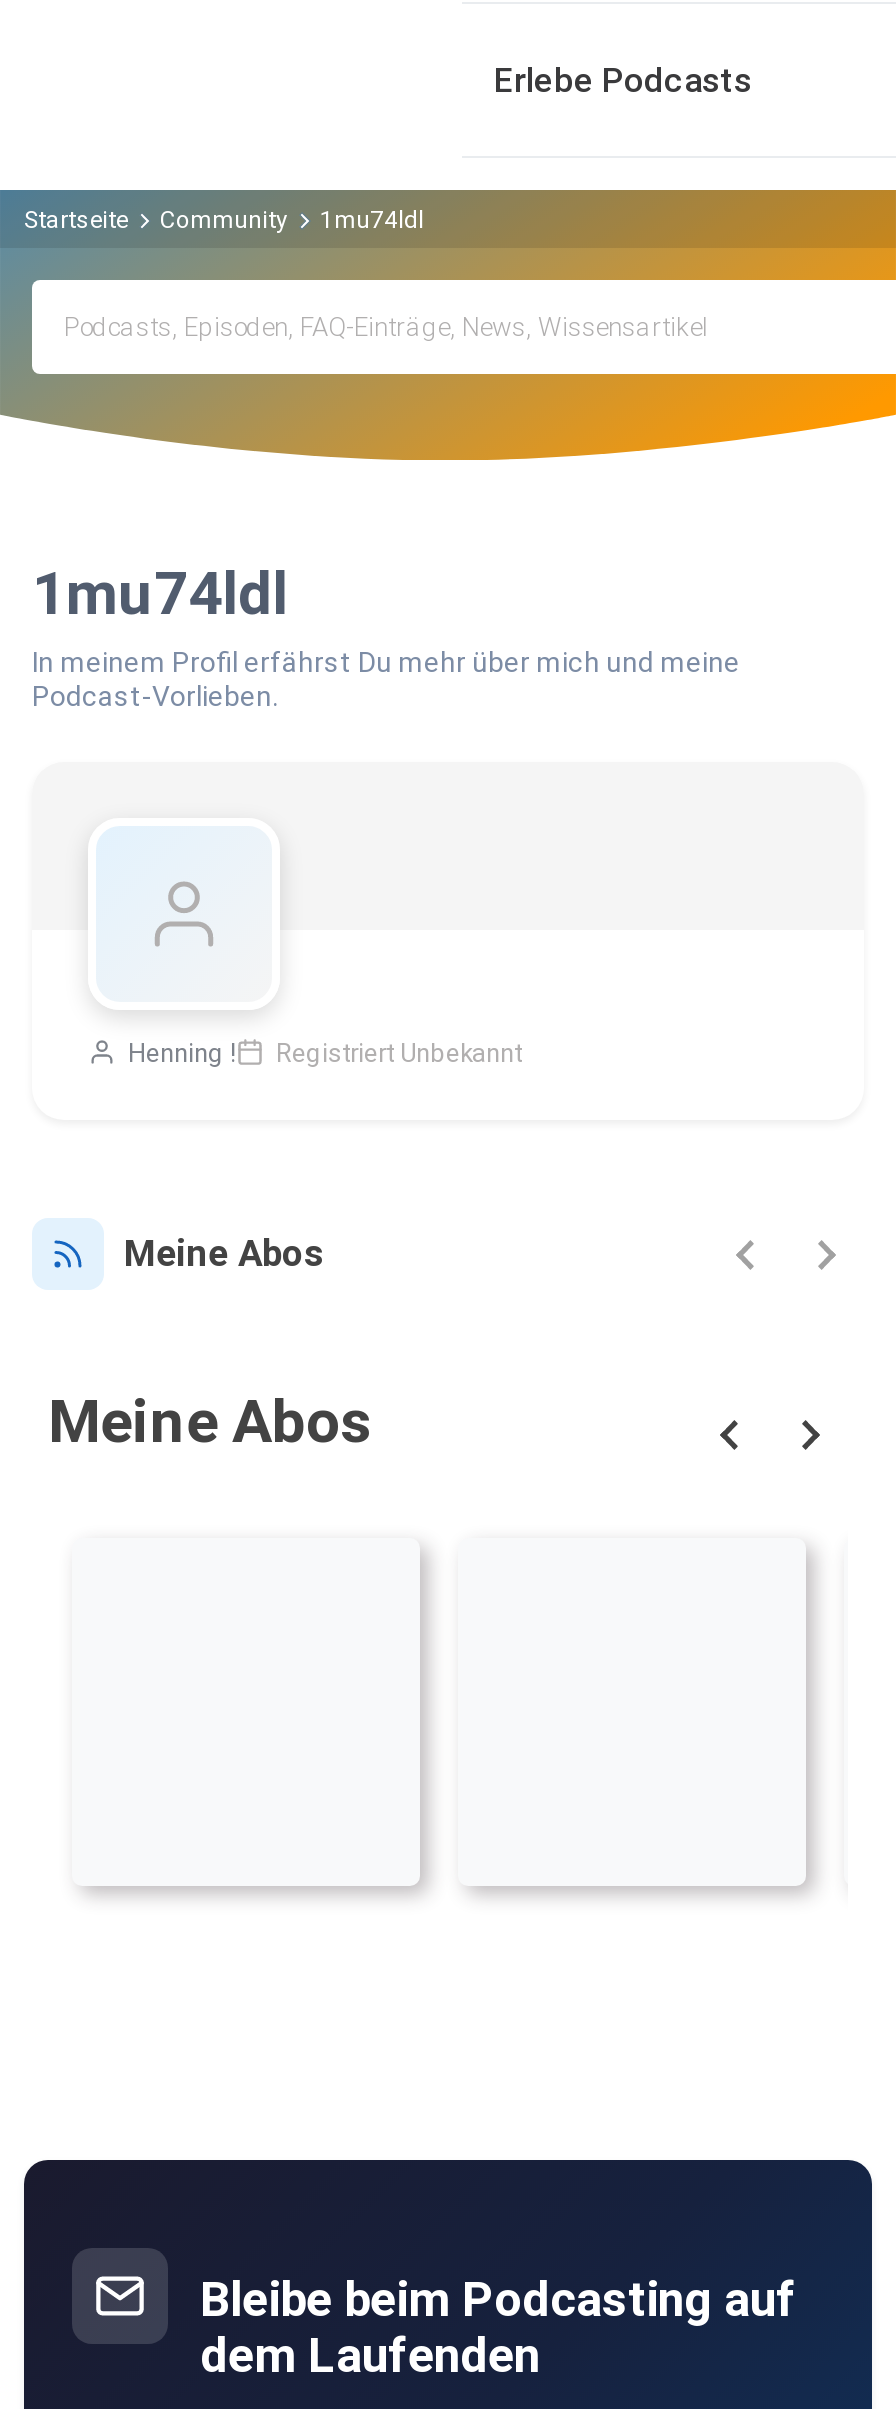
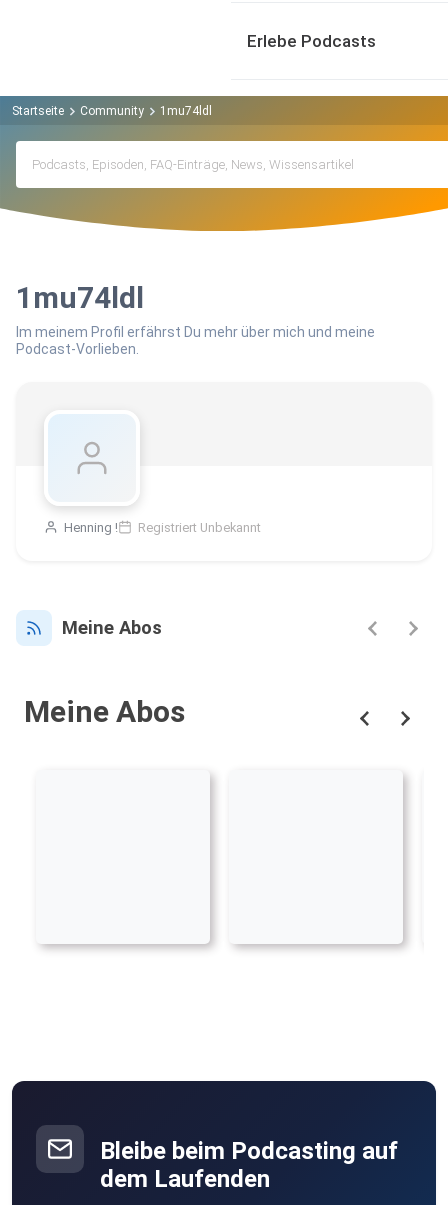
[32,646,740,678] In meinem Profil erfährst Du mehr über mich und meine -> [16,324,375,340] Im meinem Profil erfährst Du mehr über mich und meine

